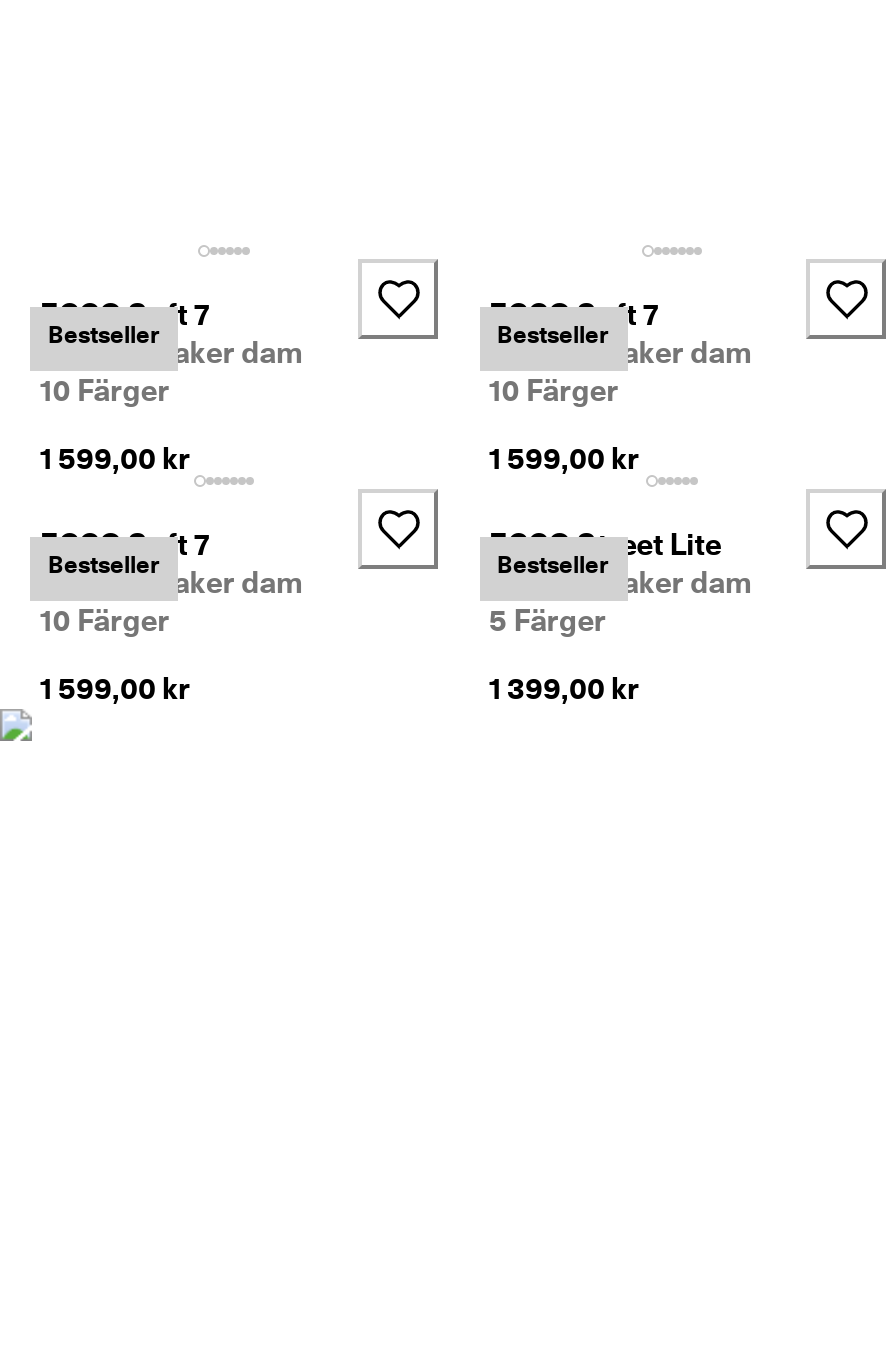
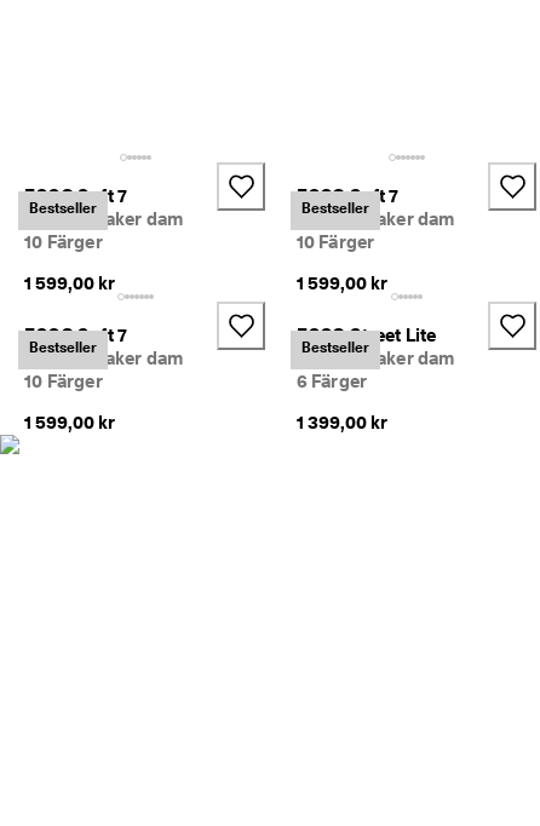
[489,603,606,639] 5 Färger -> [296,371,367,393] 6 Färger

